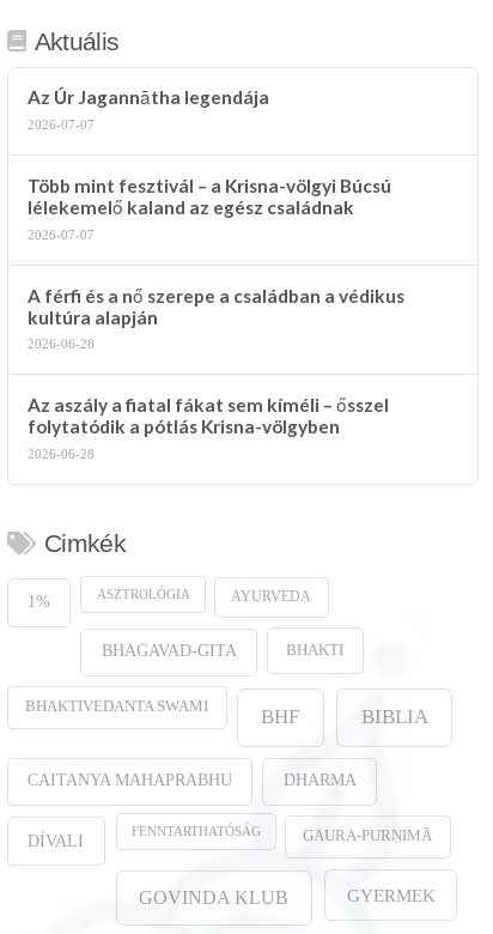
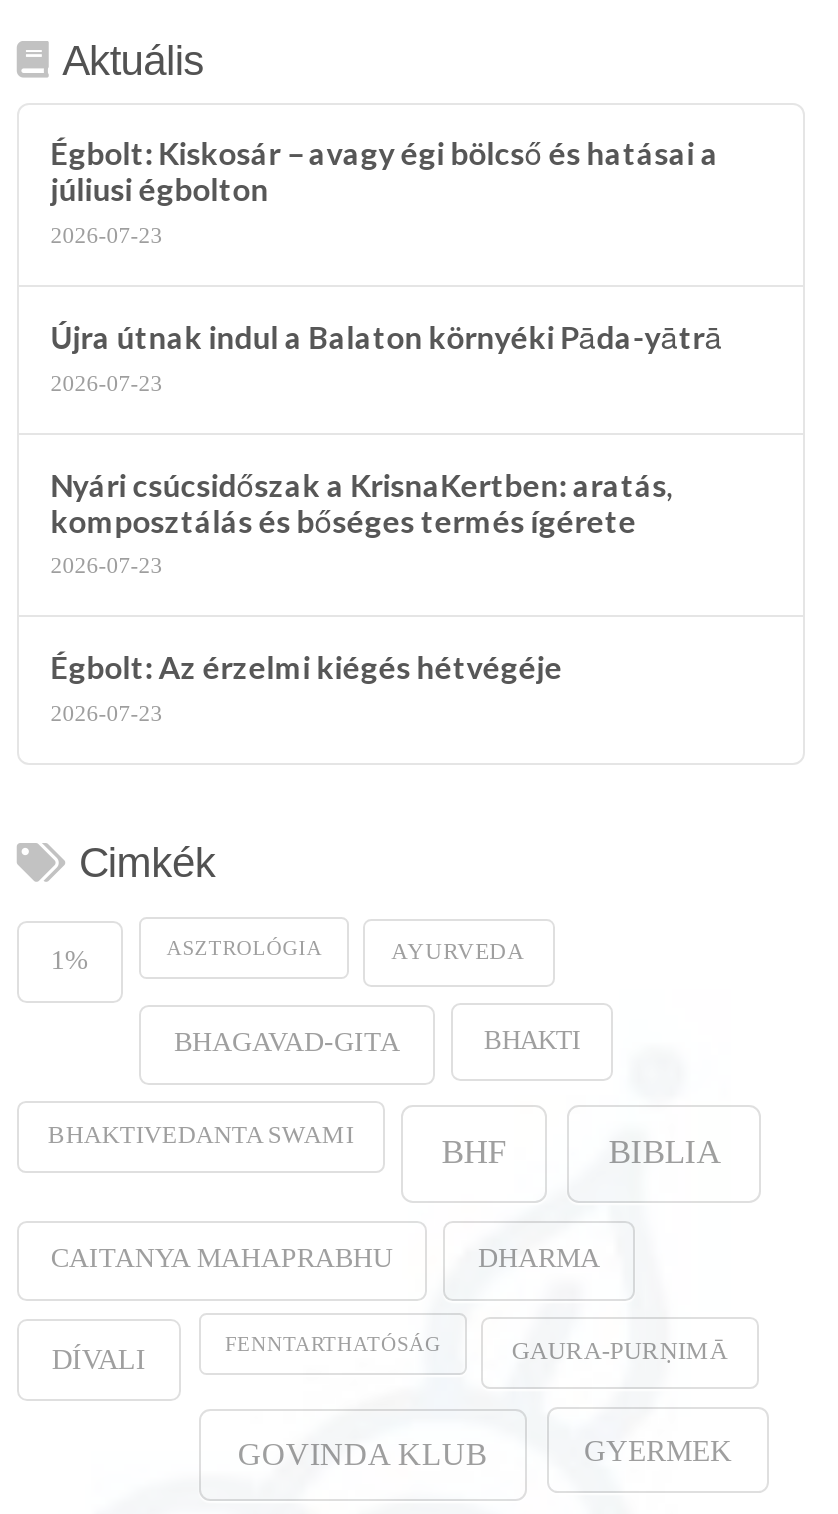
[27,87,269,132] Az Úr Jagannātha legendája | 2026-07-07 -> [51,136,719,247] Égbolt: Kiskosár – avagy égi bölcső és hatásai a | júliusi égbolton | 2026-07-23
[27,175,391,242] Több mint fesztivál – a Krisna-völgyi Búcsú | lélekemelő kaland az egész családnak | 2026-07-07 -> [51,319,723,394] Újra útnak indul a Balaton környéki Pāda-yātrā | 2026-07-23
[27,284,404,351] A férfi és a nő szerepe a családban a védikus | kultúra alapján | 2026-06-28 -> [51,466,673,577] Nyári csúcsidőszak a KrisnaKertben: aratás, | komposztálás és bőséges termés ígérete | 2026-07-23
[27,394,389,461] Az aszály a fiatal fákat sem kíméli – ősszel | folytatódik a pótlás Krisna-völgyben | 2026-06-28 -> [51,649,563,725] Égbolt: Az érzelmi kiégés hétvégéje | 2026-07-23

